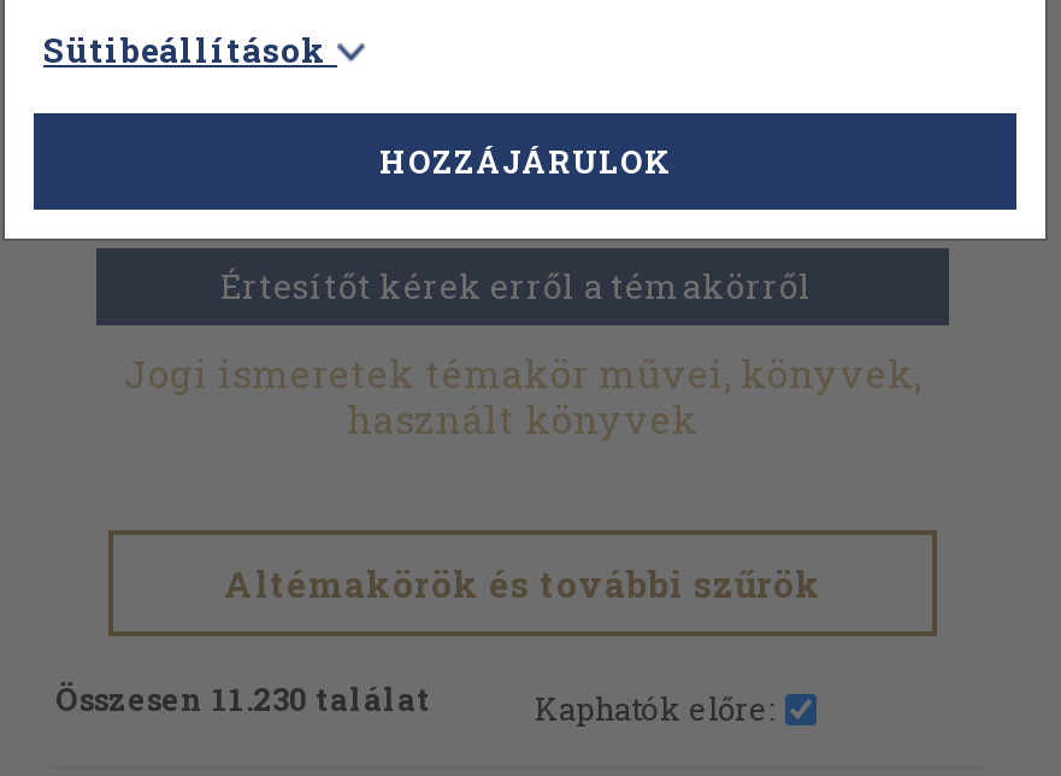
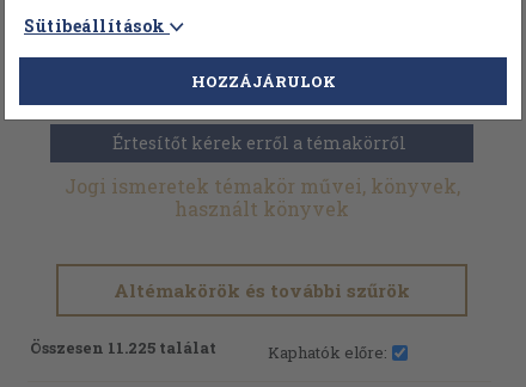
[55,677,431,721] Összesen 11.230 találat -> [30,337,216,358] Összesen 11.225 találat

